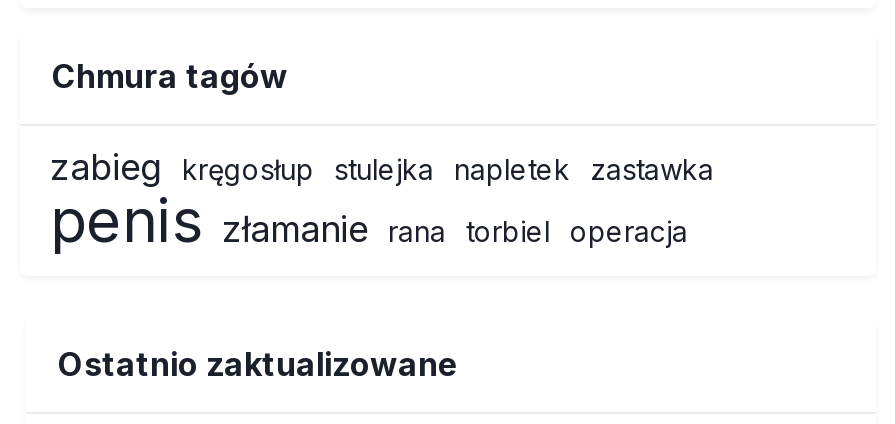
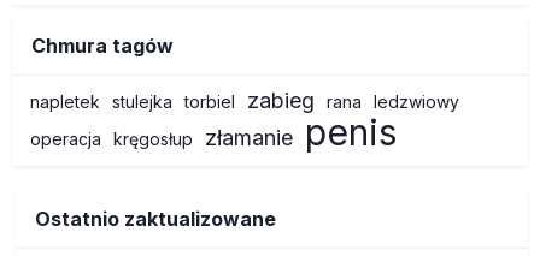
[50,147,714,257] zabieg kręgosłup stulejka napletek zastawka | penis złamanie rana torbiel operacja -> [30,88,459,154] napletek stulejka torbiel zabieg rana ledzwiowy | operacja kręgosłup złamanie penis

